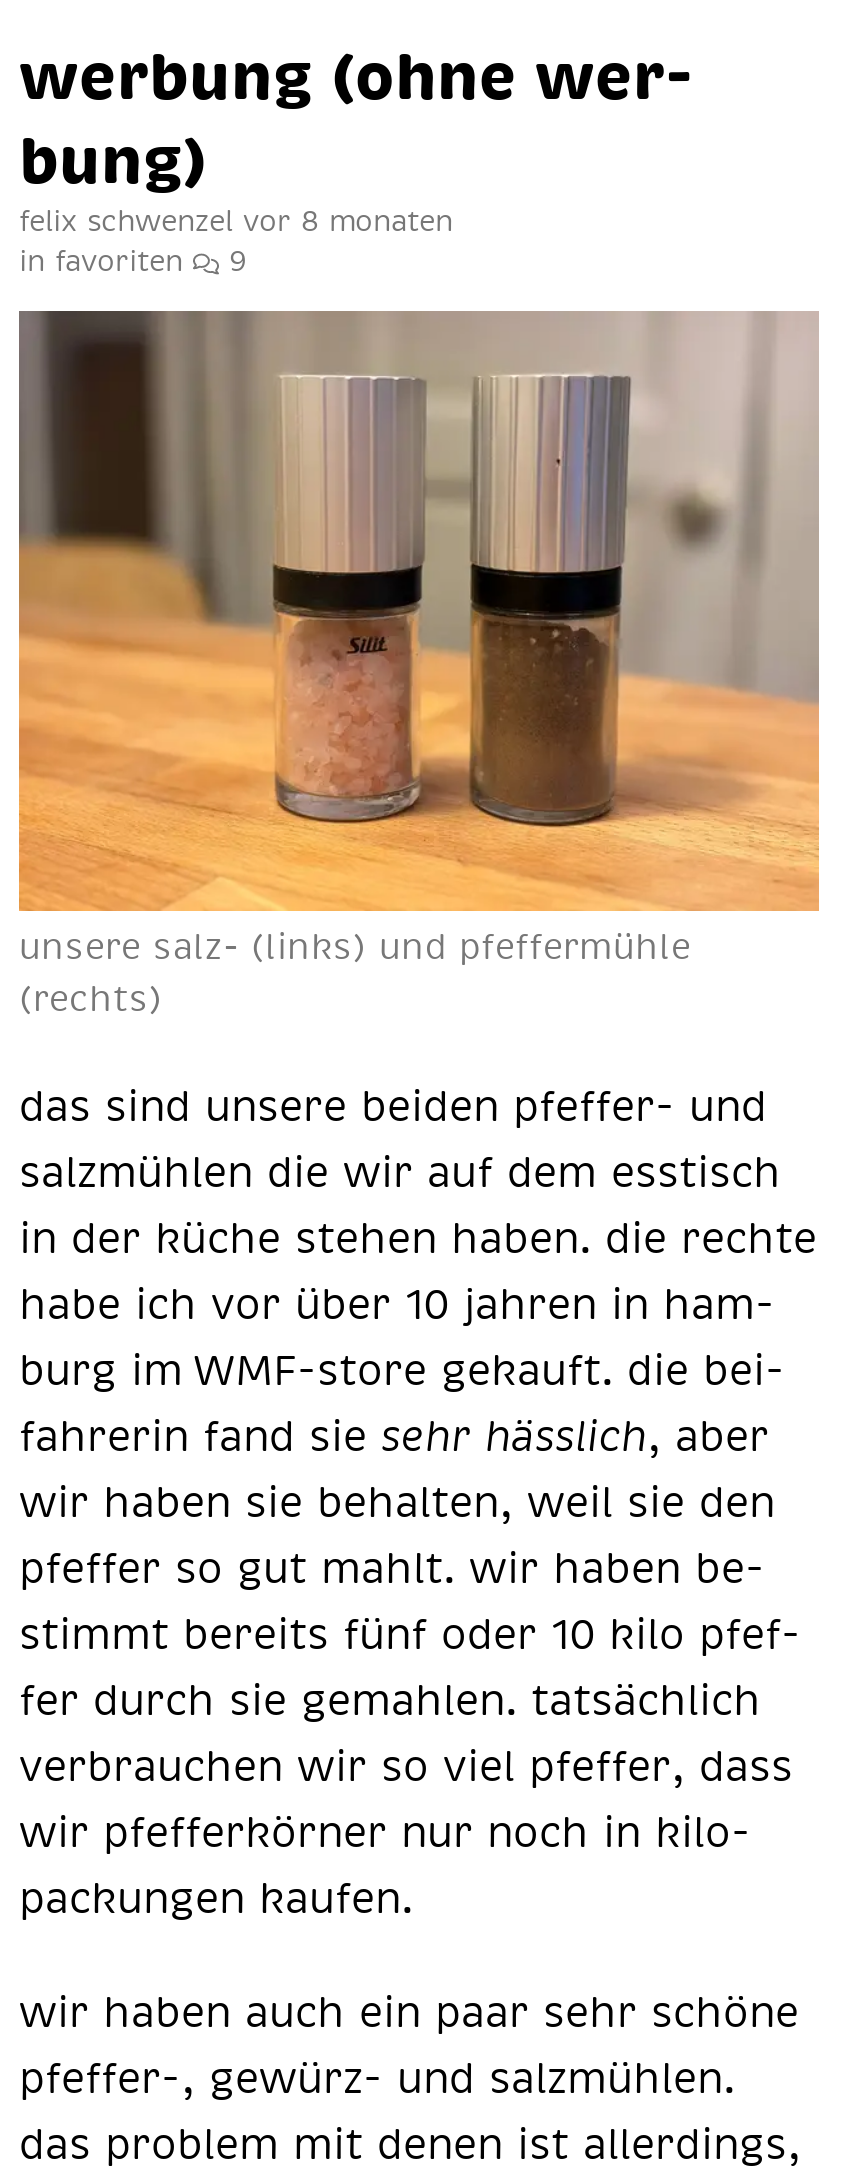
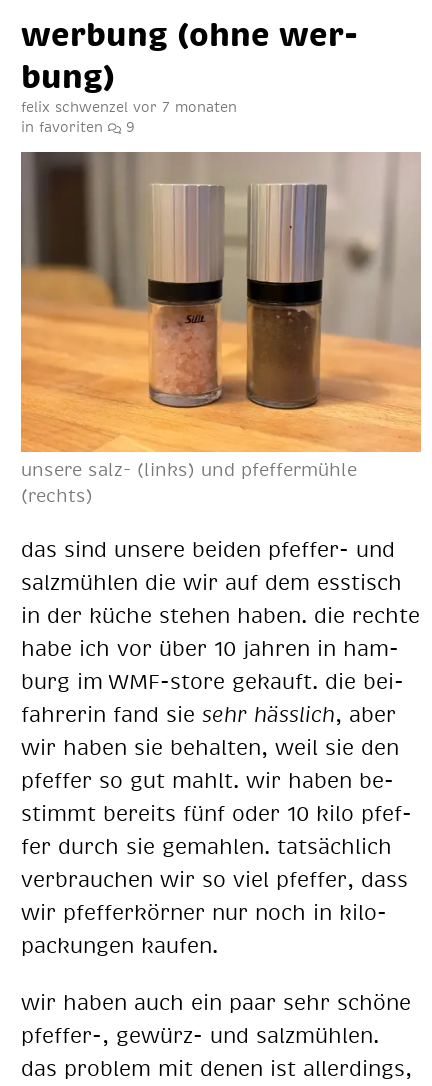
[19,203,453,235] felix schwenzel vor 8 monaten -> [21,98,237,114] felix schwenzel vor 7 monaten

